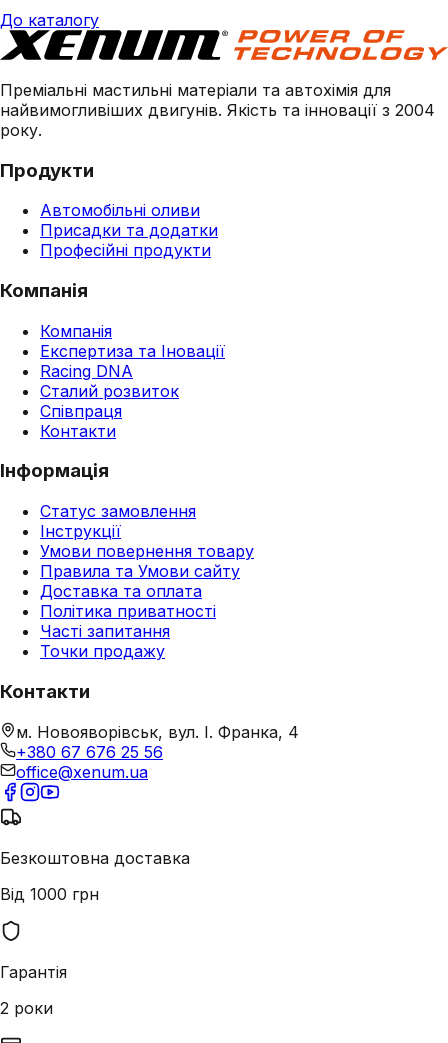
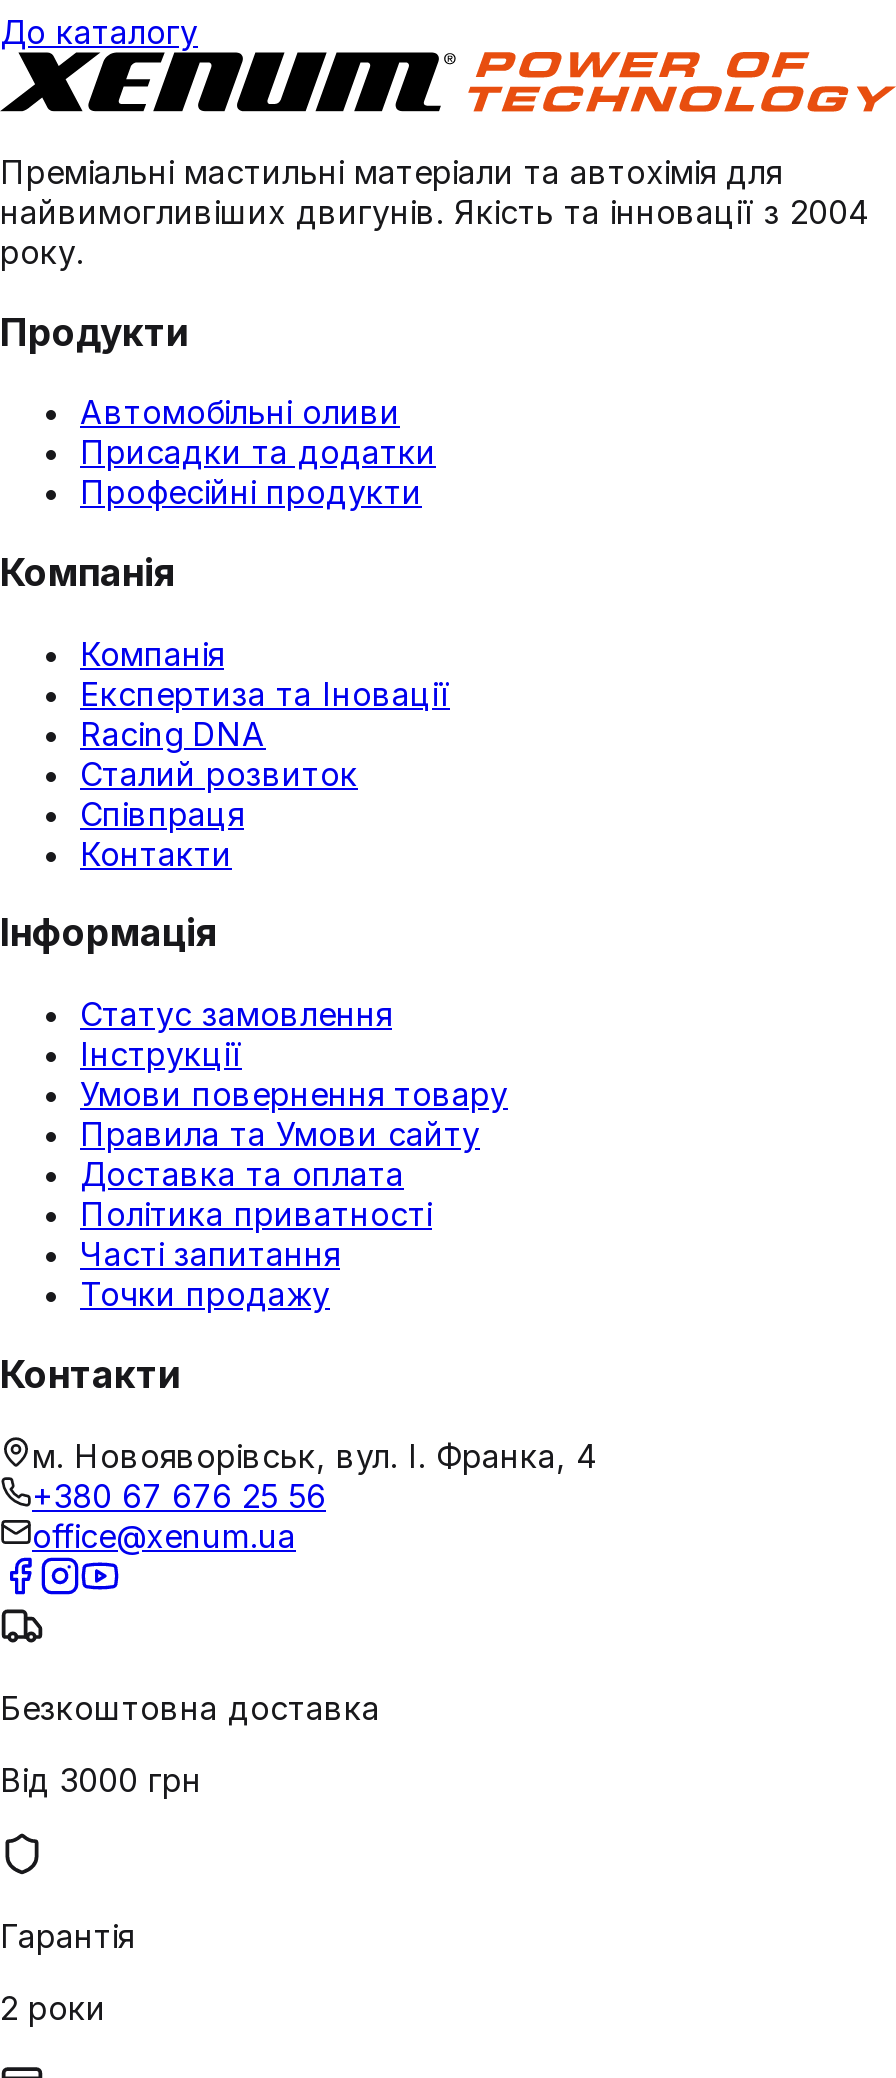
[0,884,99,904] Від 1000 грн -> [0,1759,202,1799] Від 3000 грн

